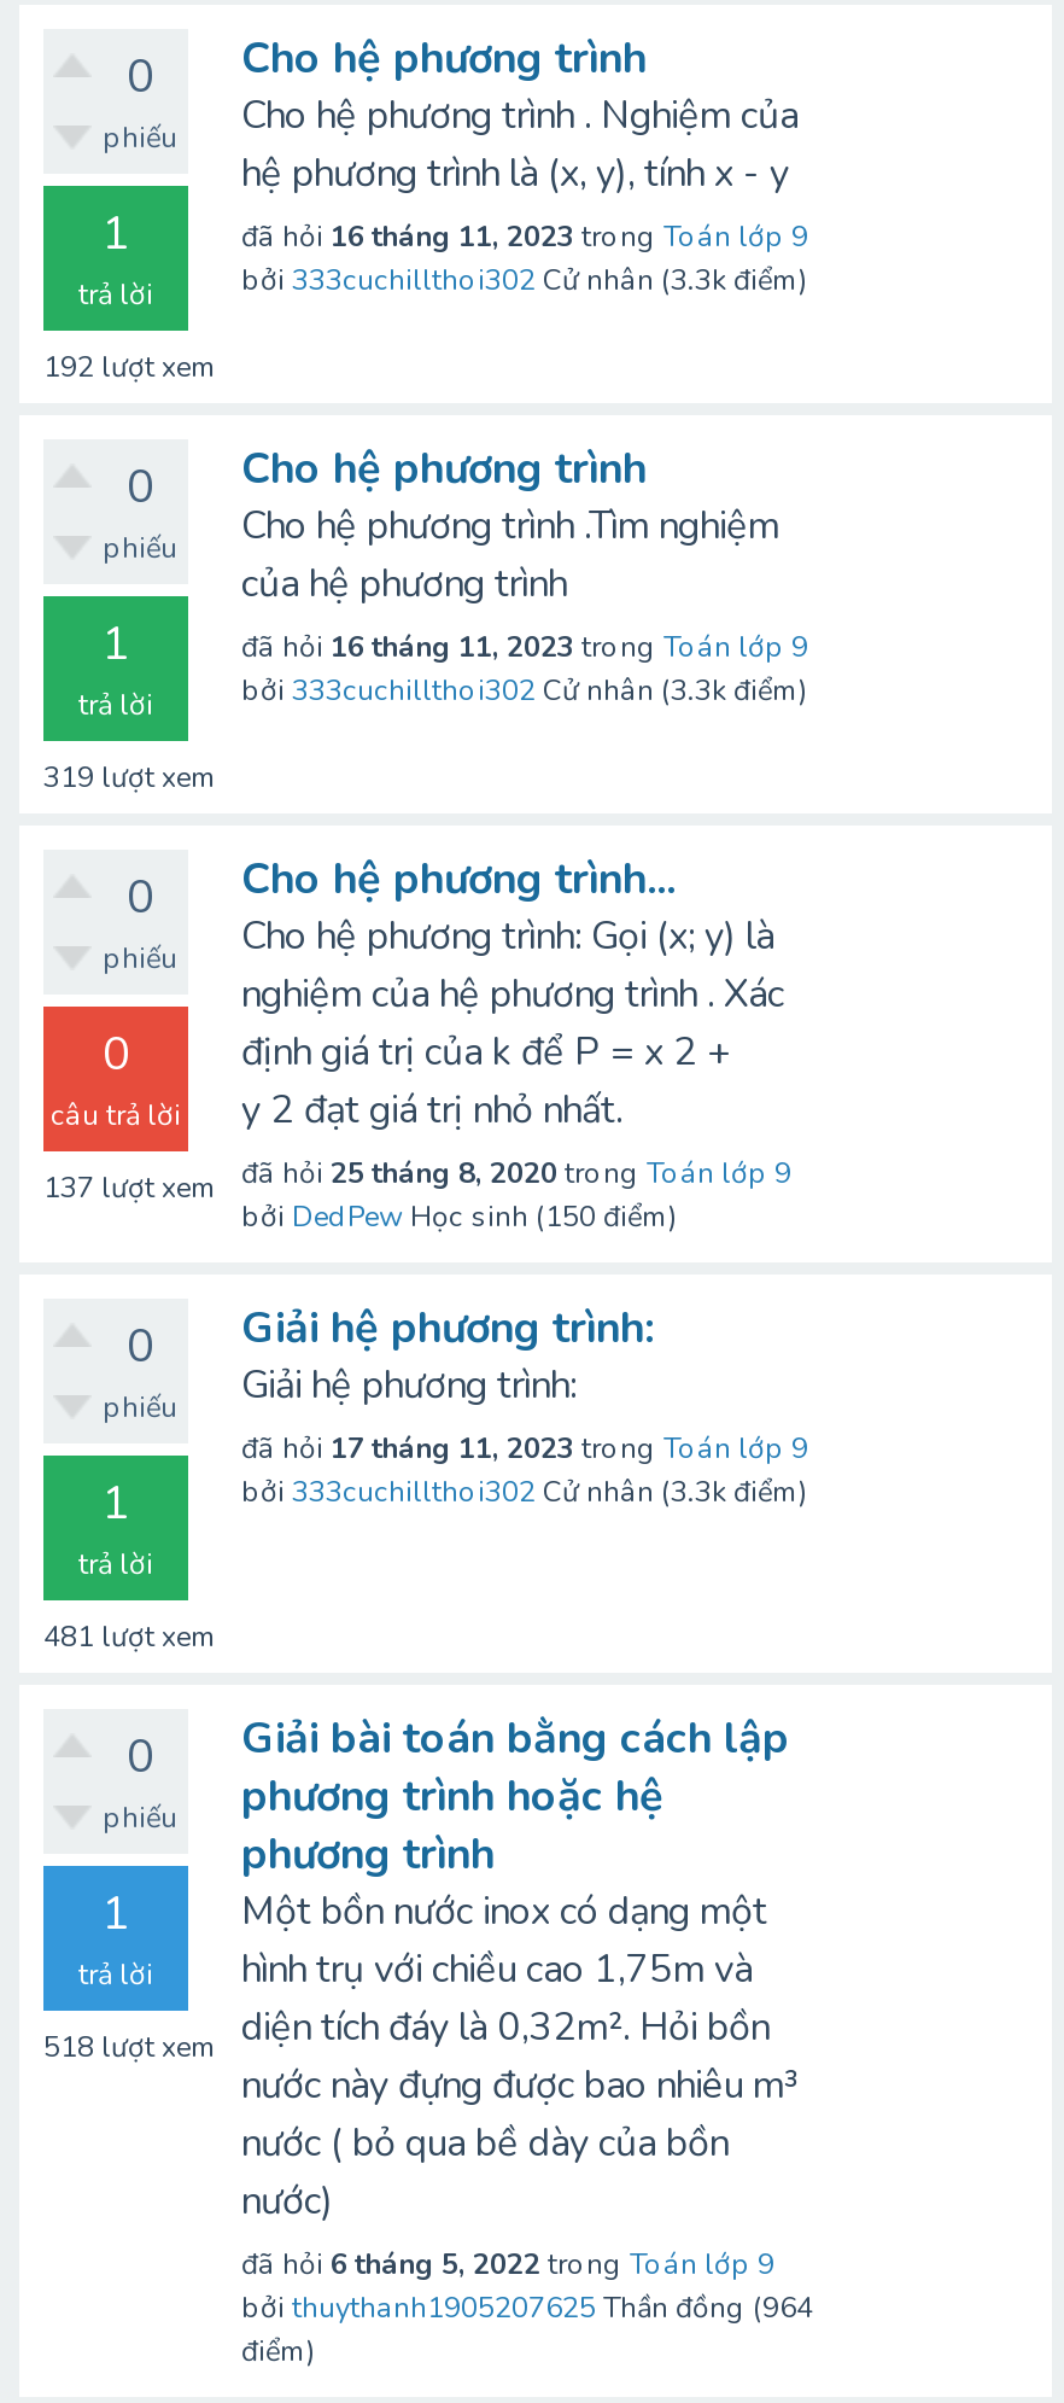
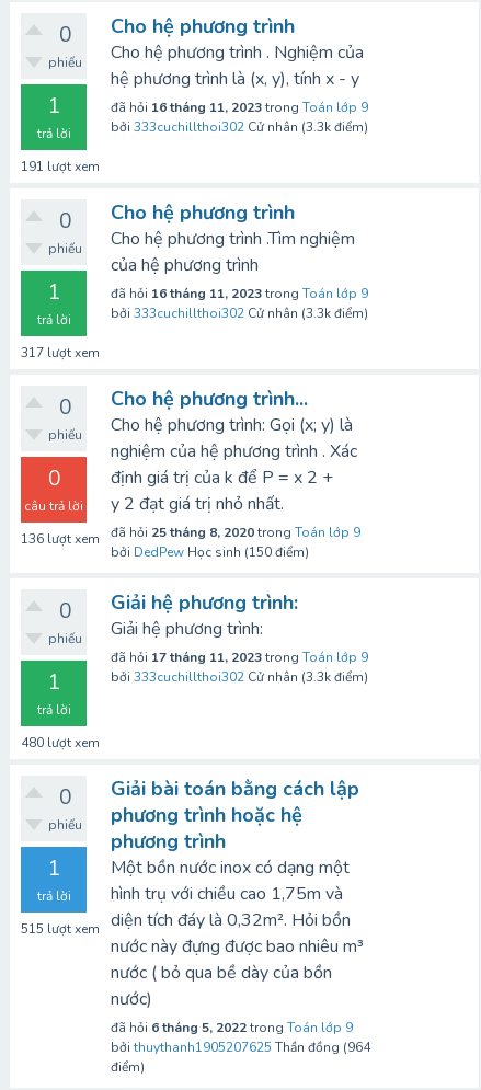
[43,349,217,387] 192 lượt xem -> [21,158,100,176] 191 lượt xem
[43,759,217,798] 319 lượt xem -> [21,344,100,362] 317 lượt xem
[43,1155,791,1208] 137 lượt xem đã hỏi 25 tháng 8, 2020 trong Toán lớp 9 -> [21,524,360,548] 136 lượt xem đã hỏi 25 tháng 8, 2020 trong Toán lớp 9
[43,1618,217,1657] 481 lượt xem -> [21,734,100,752] 480 lượt xem
[43,2002,770,2067] 518 lượt xem diện tích đáy là 0,32m². Hỏi bồn -> [21,909,351,938] 515 lượt xem diện tích đáy là 0,32m². Hỏi bồn

